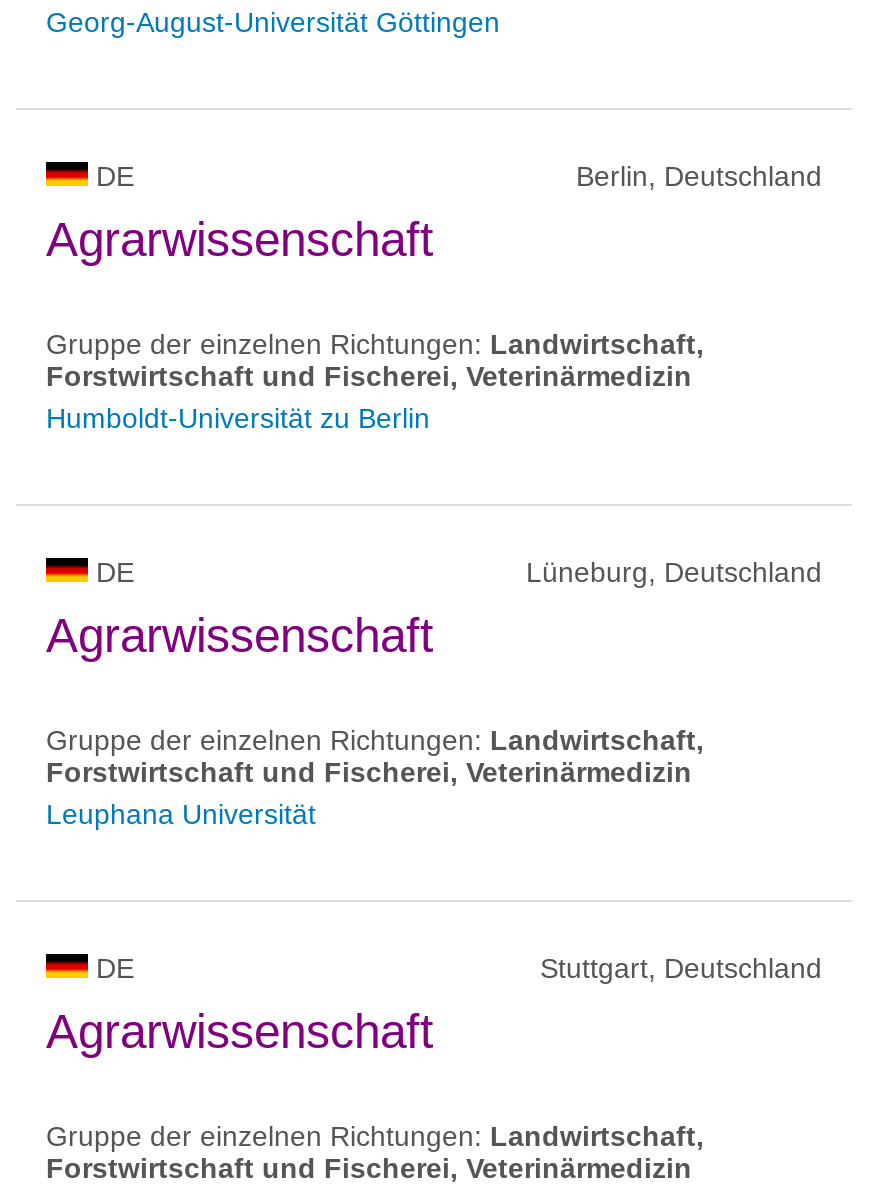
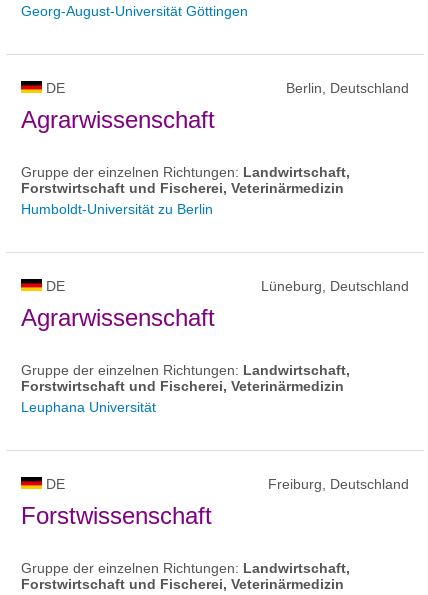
[46,952,822,1058] Stuttgart, Deutschland | Agrarwissenschaft -> [21,476,409,529] Freiburg, Deutschland | Forstwissenschaft

